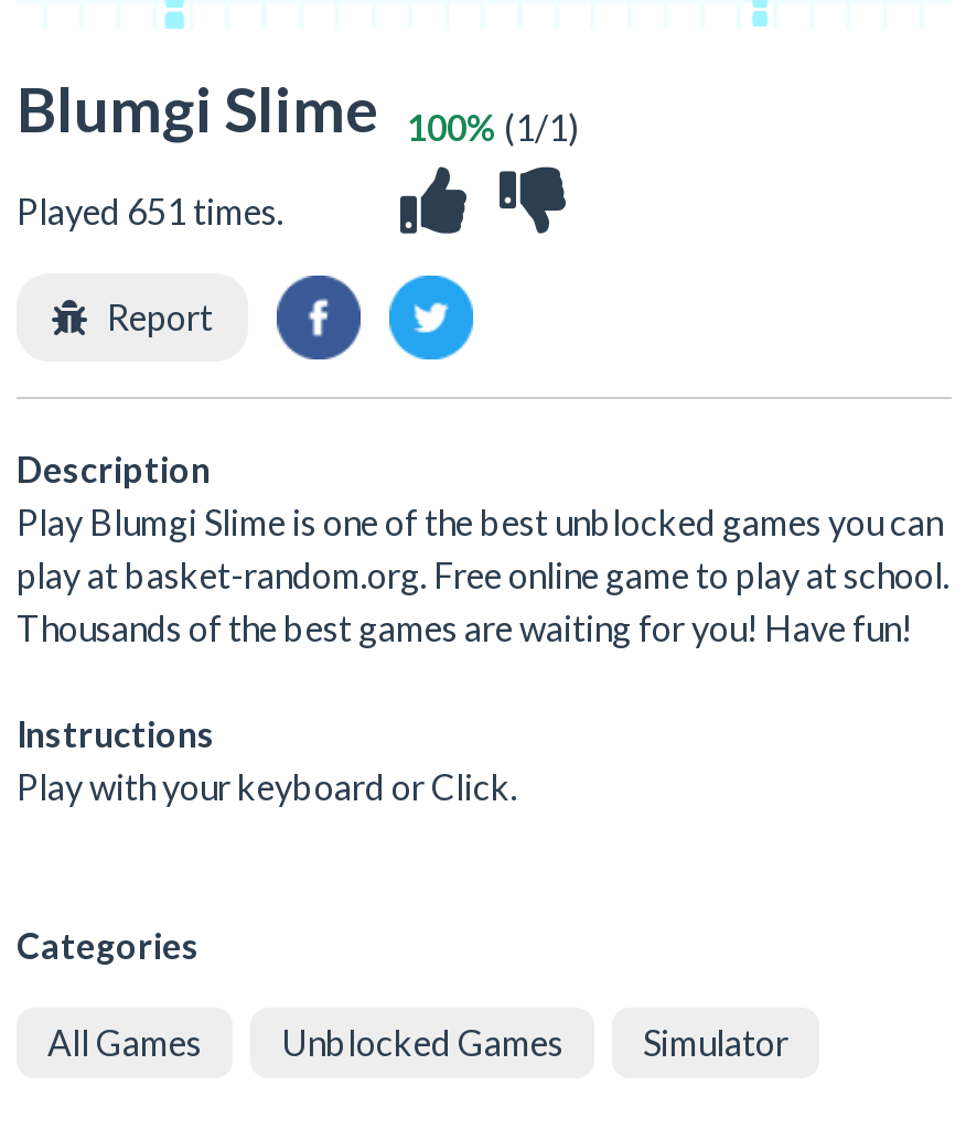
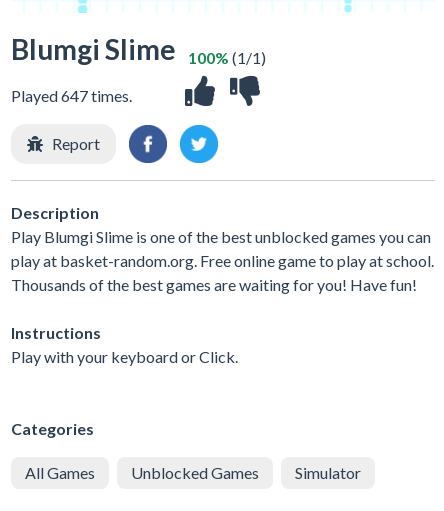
[17,190,283,232] Played 651 times. -> [11,86,132,105] Played 647 times.

